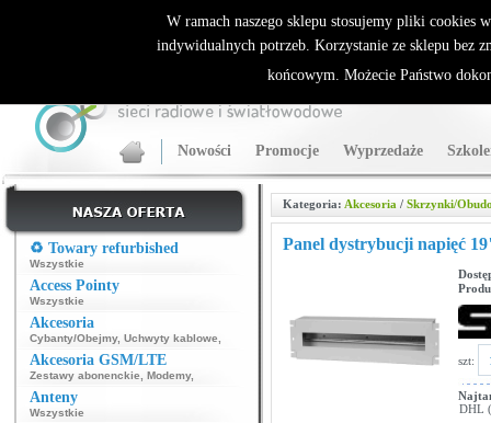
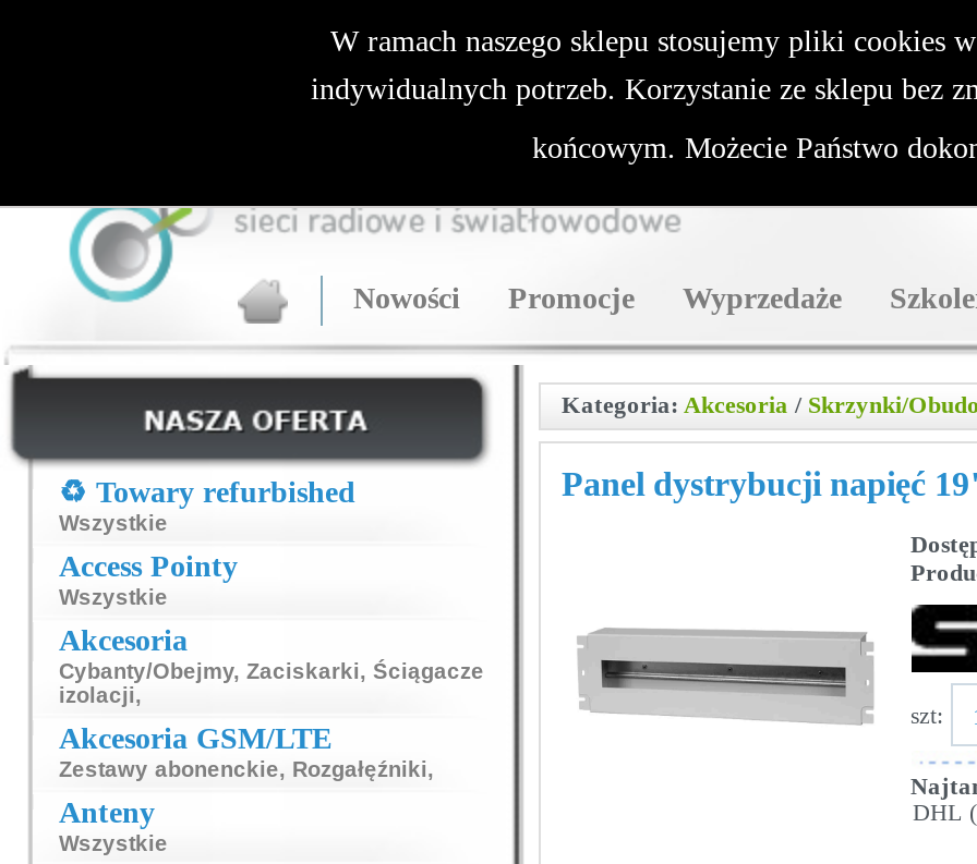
[30,332,221,344] Cybanty/Obejmy, Uchwyty kablowe, -> [59,659,484,707] Cybanty/Obejmy, Zaciskarki, Ściągacze | izolacji,
[30,369,194,381] Zestawy abonenckie, Modemy, -> [59,757,434,781] Zestawy abonenckie, Rozgałęźniki,

